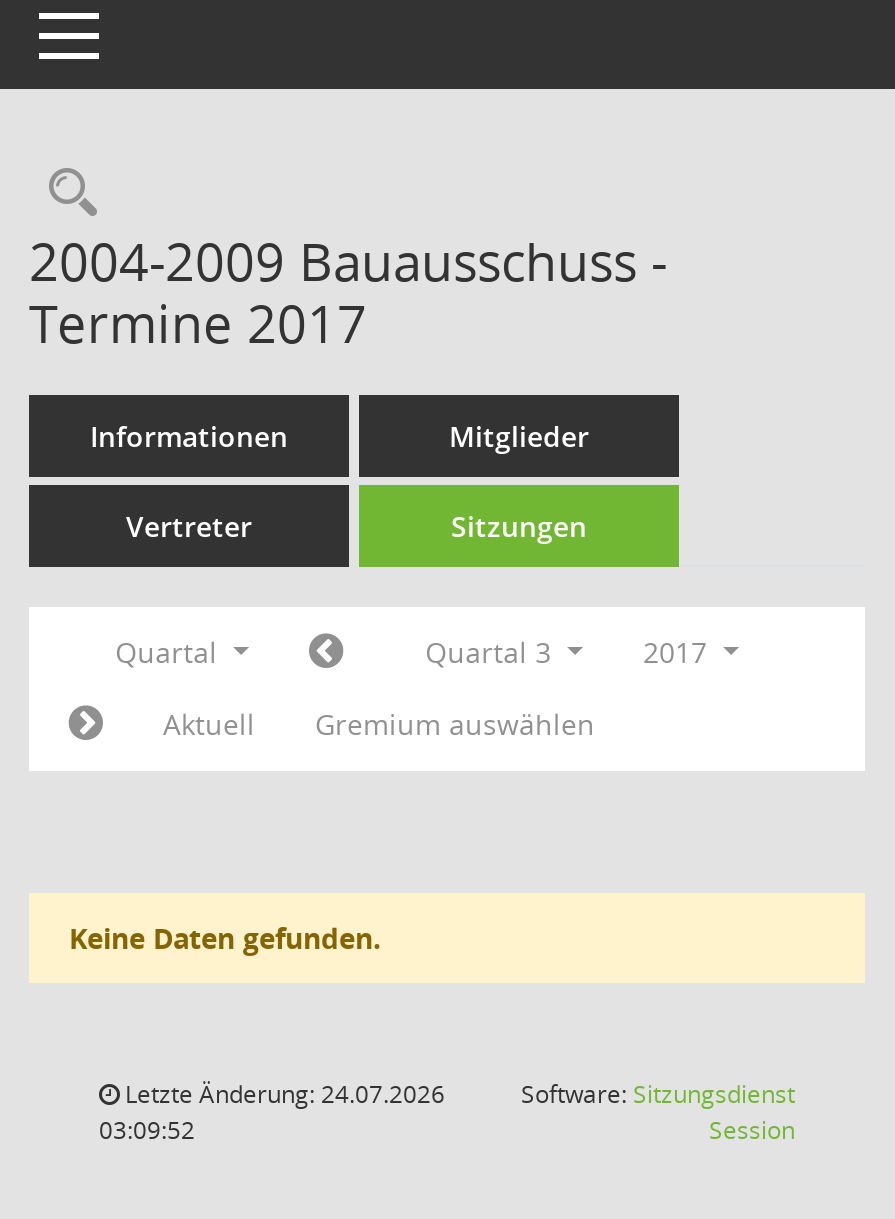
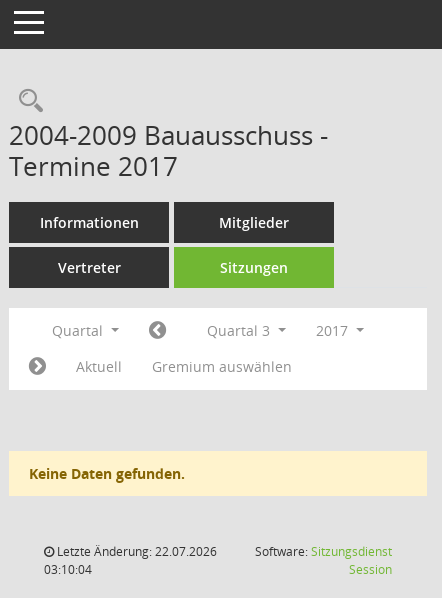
[119,1077,445,1111] Letzte Änderung: 24.07.2026 -> [54,543,217,560] Letzte Änderung: 22.07.2026
[99,1113,195,1147] 03:09:52 -> [44,561,92,578] 03:10:04

